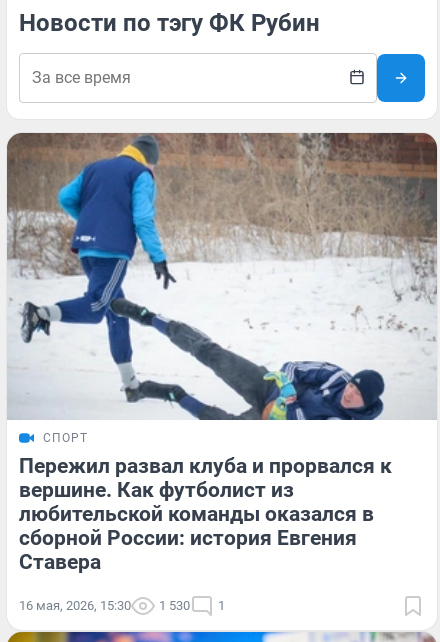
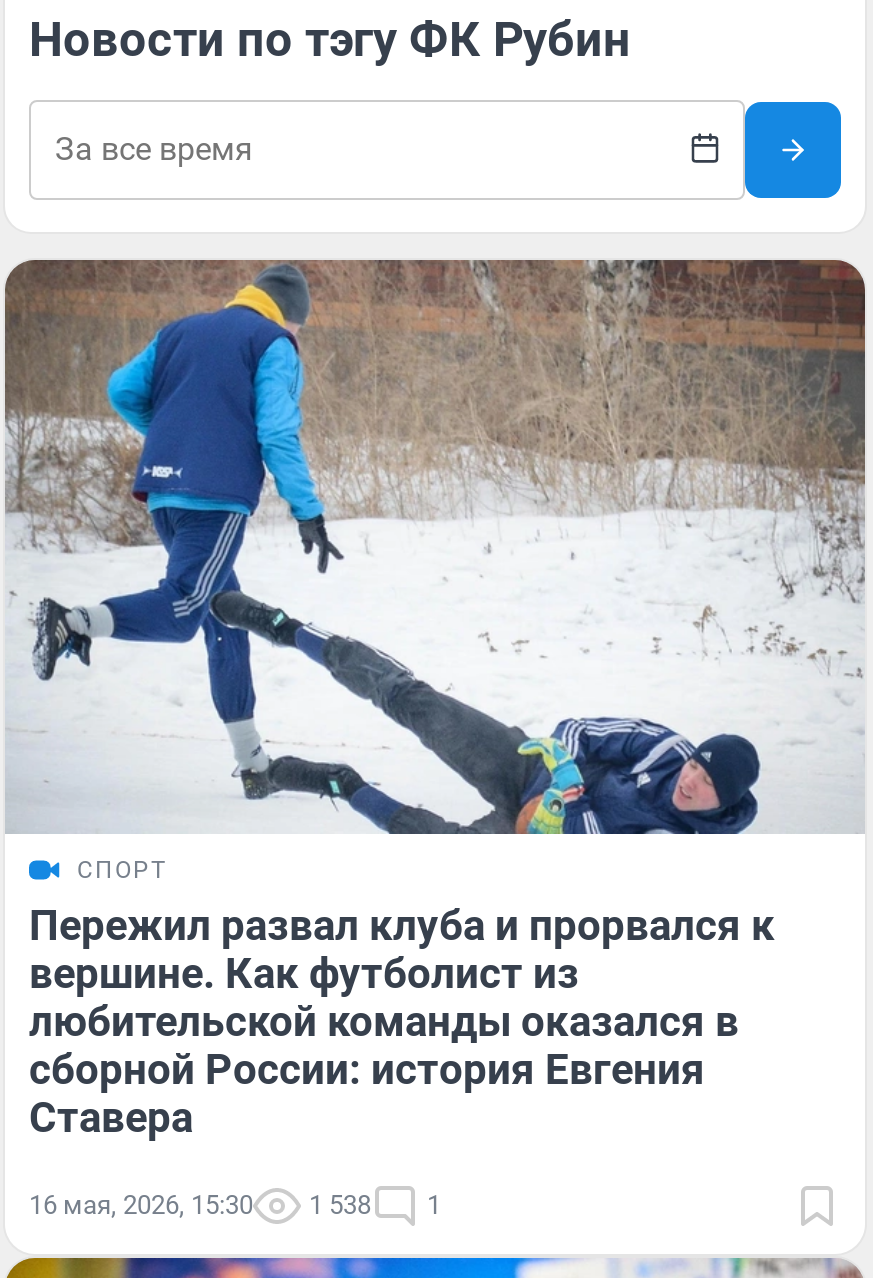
[19,598,225,613] 16 мая, 2026, 15:30 1 530 1 -> [29,1189,441,1219] 16 мая, 2026, 15:30 1 538 1

